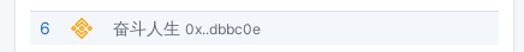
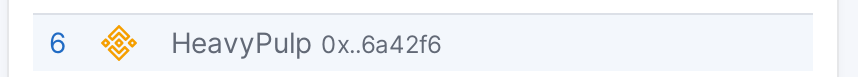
[113,17,261,37] 奋斗人生 0x..dbbc0e -> [171,24,441,58] HeavyPulp 0x..6a42f6

